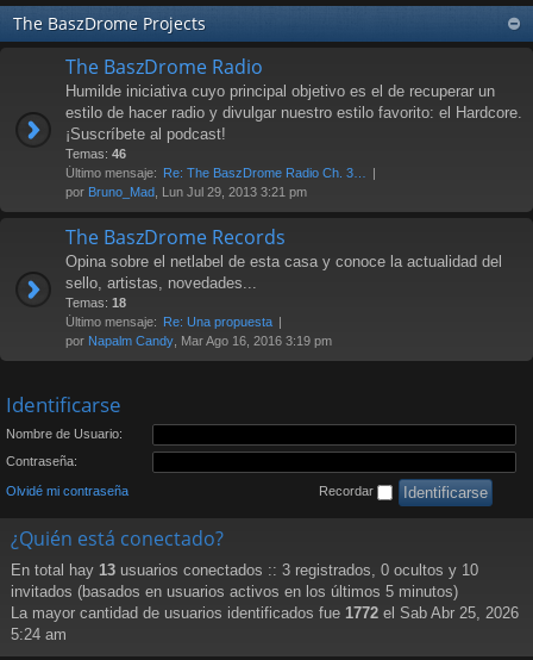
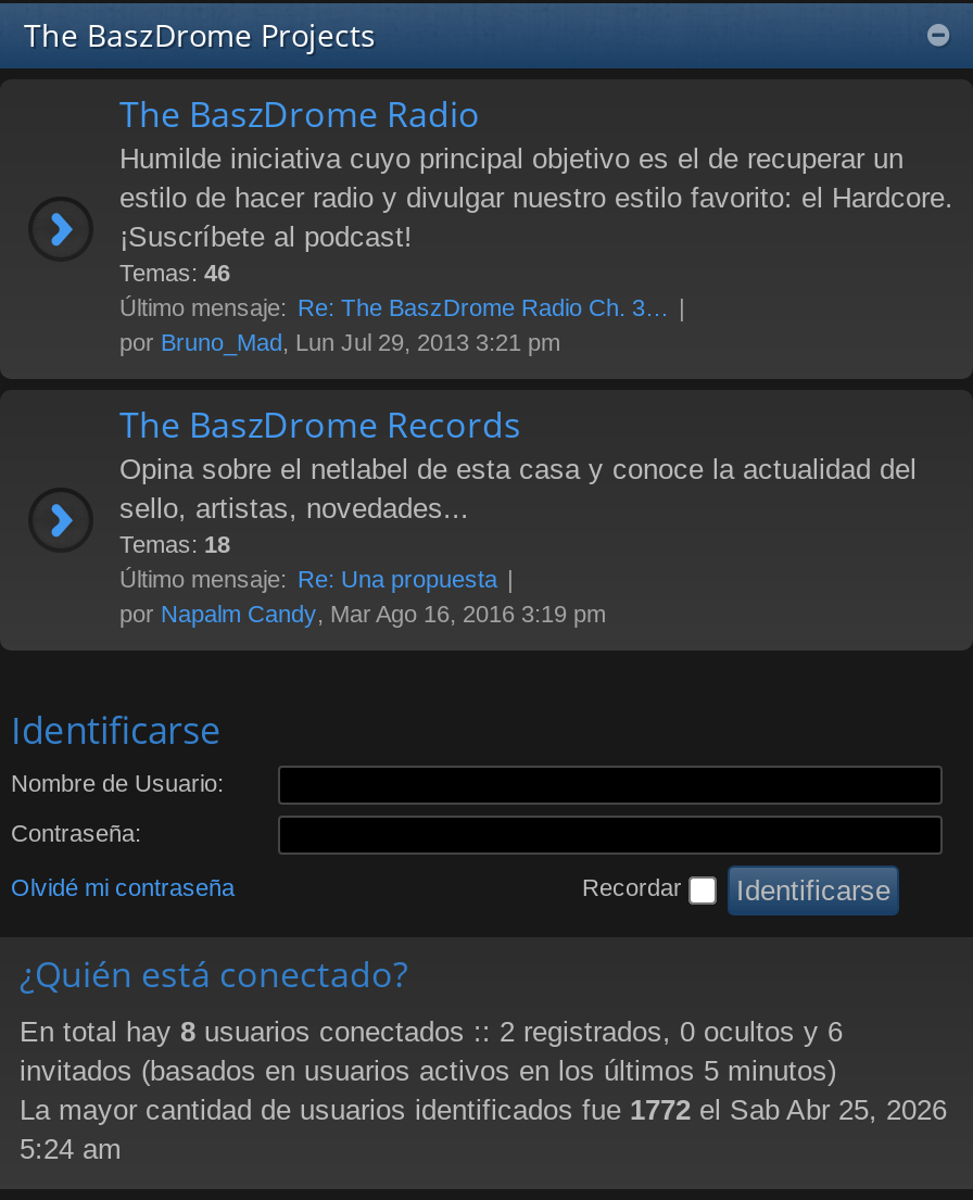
[11,562,478,579] En total hay 13 usuarios conectados :: 3 registrados, 0 ocultos y 10 -> [20,1016,843,1049] En total hay 8 usuarios conectados :: 2 registrados, 0 ocultos y 6

